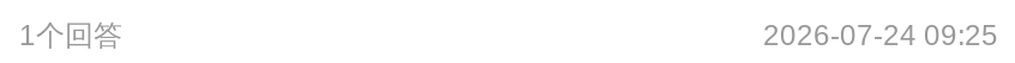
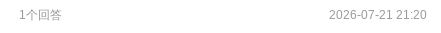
[763,19,998,52] 2026-07-24 09:25 -> [329,8,427,22] 2026-07-21 21:20

